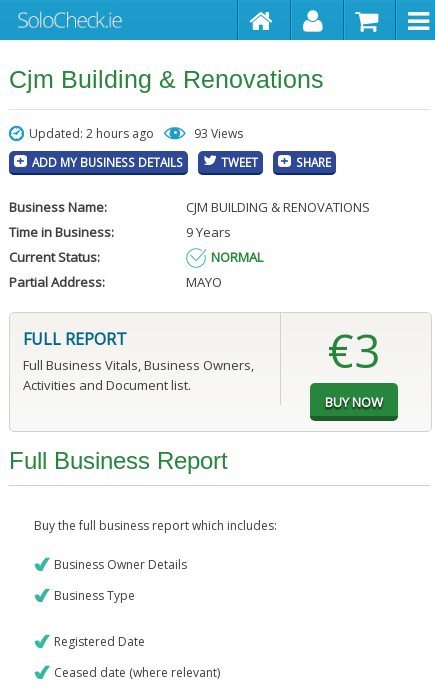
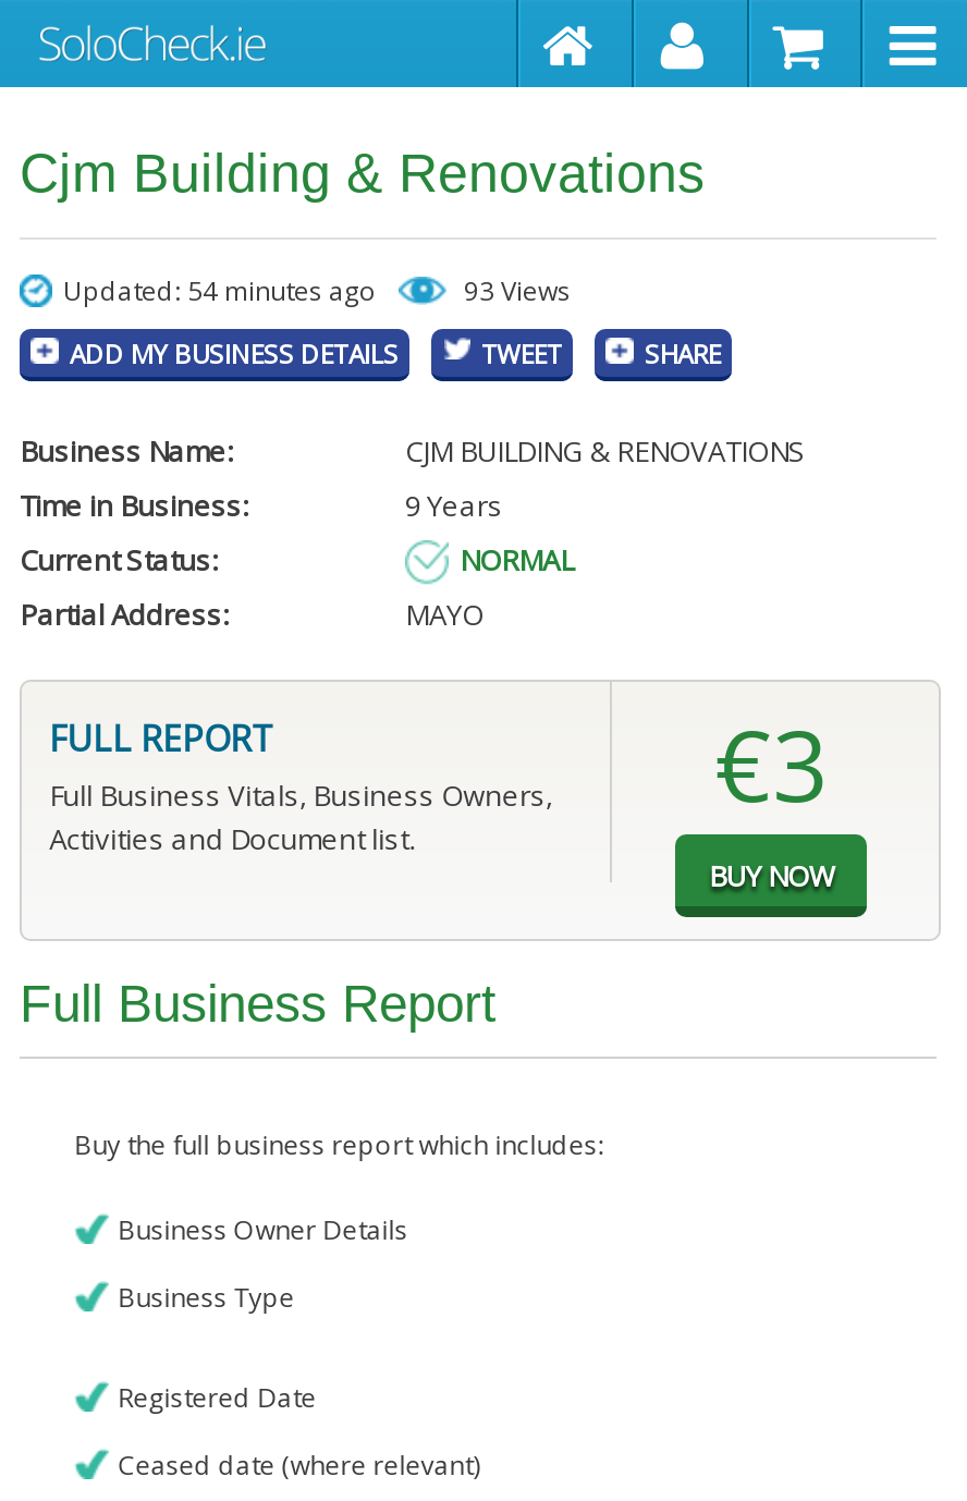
[29,125,154,142] Updated: 2 hours ago -> [63,272,377,309] Updated: 54 minutes ago

